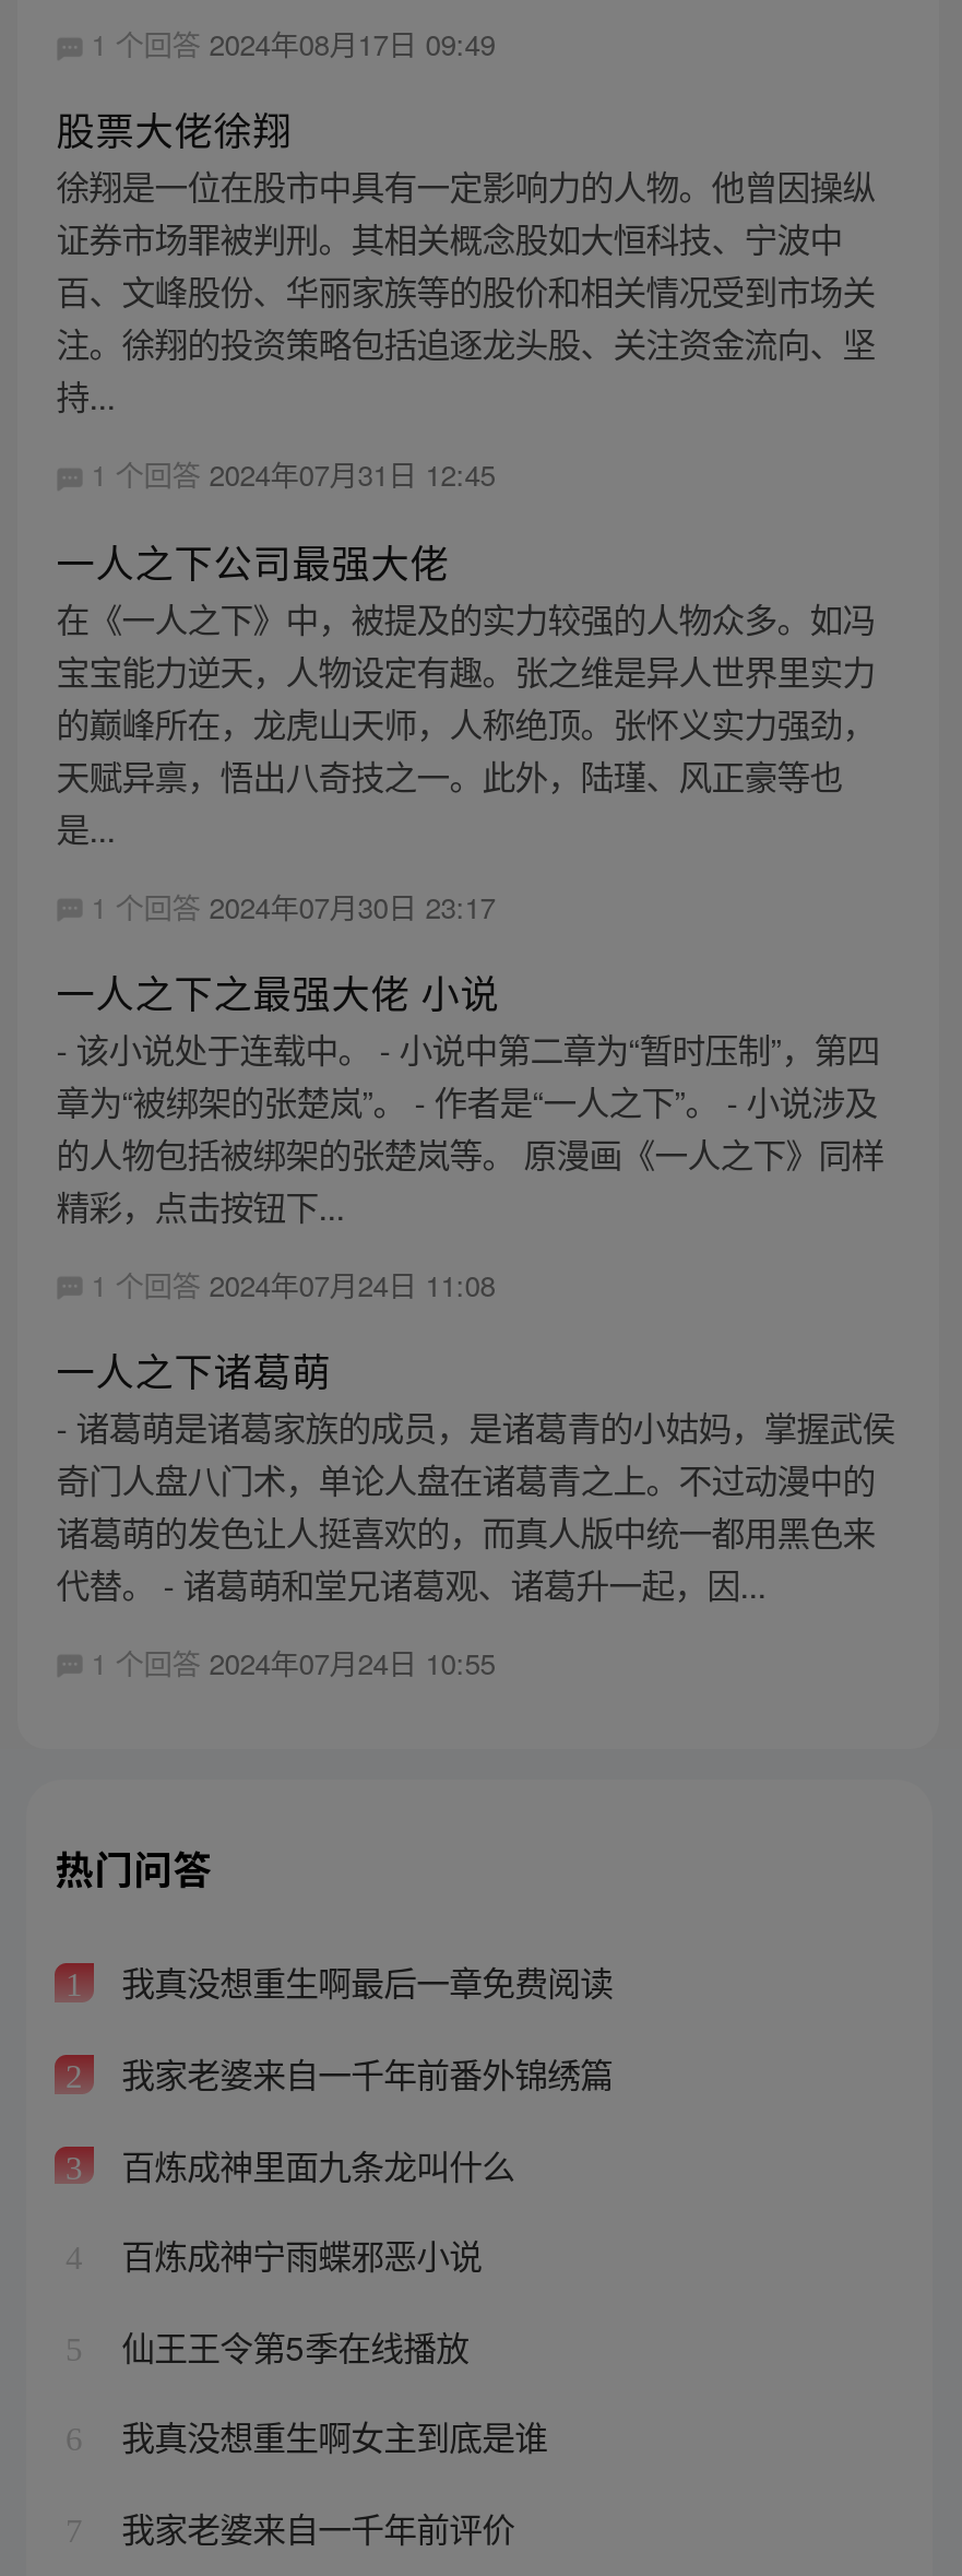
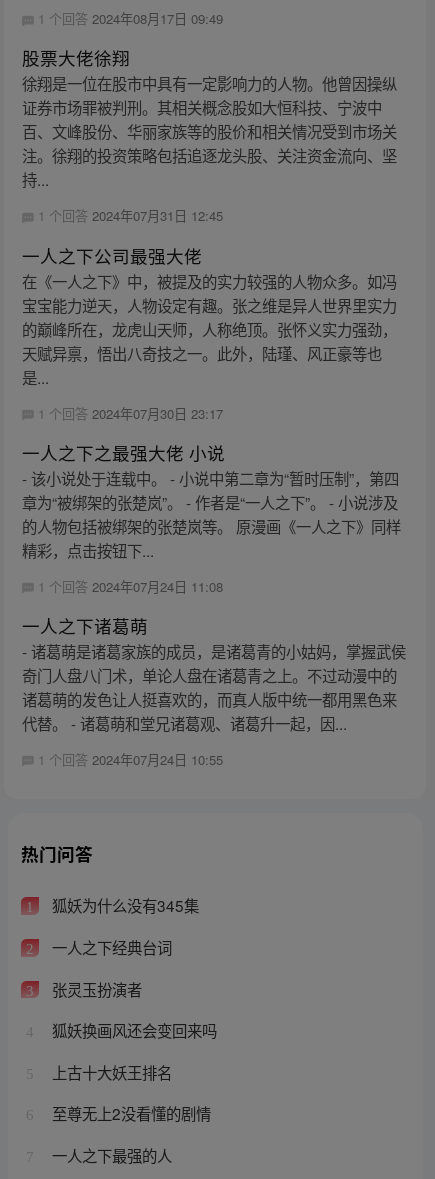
[113,1958,613,2006] 我真没想重生啊最后一章免费阅读 -> [48,894,199,916] 狐妖为什么没有345集
[113,2049,613,2097] 我家老婆来自一千年前番外锦绣篇 -> [48,936,172,958] 一人之下经典台词
[113,2139,515,2188] 百炼成神里面九条龙叫什么 -> [48,978,142,1000] 张灵玉扮演者
[113,2230,482,2278] 百炼成神宁雨蝶邪恶小说 -> [48,1019,217,1041] 狐妖换画风还会变回来吗
[113,2321,469,2369] 仙王王令第5季在线播放 -> [48,1061,172,1083] 上古十大妖王排名
[113,2412,547,2460] 我真没想重生啊女主到底是谁 -> [48,1102,211,1124] 至尊无上2没看懂的剧情
[113,2503,515,2551] 我家老婆来自一千年前评价 -> [48,1144,172,1166] 一人之下最强的人

